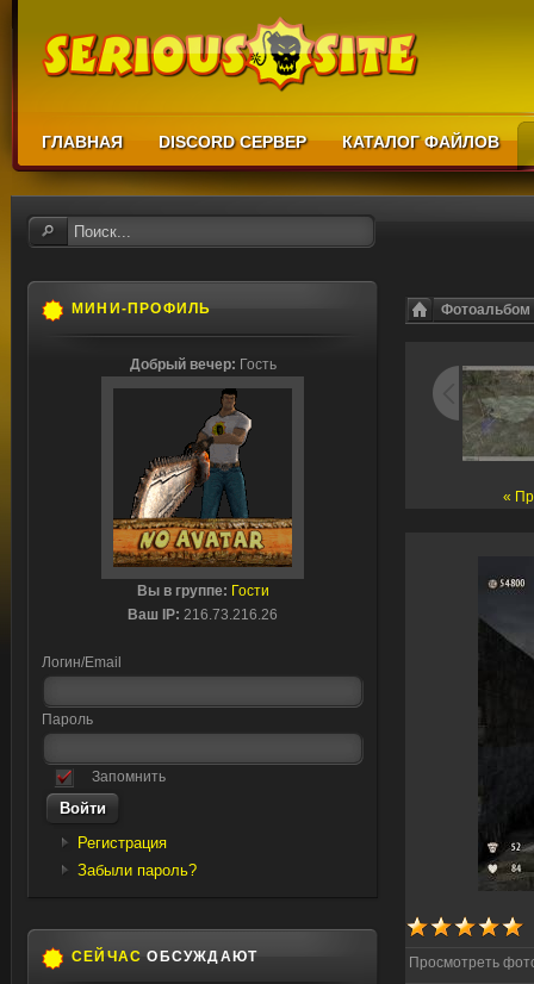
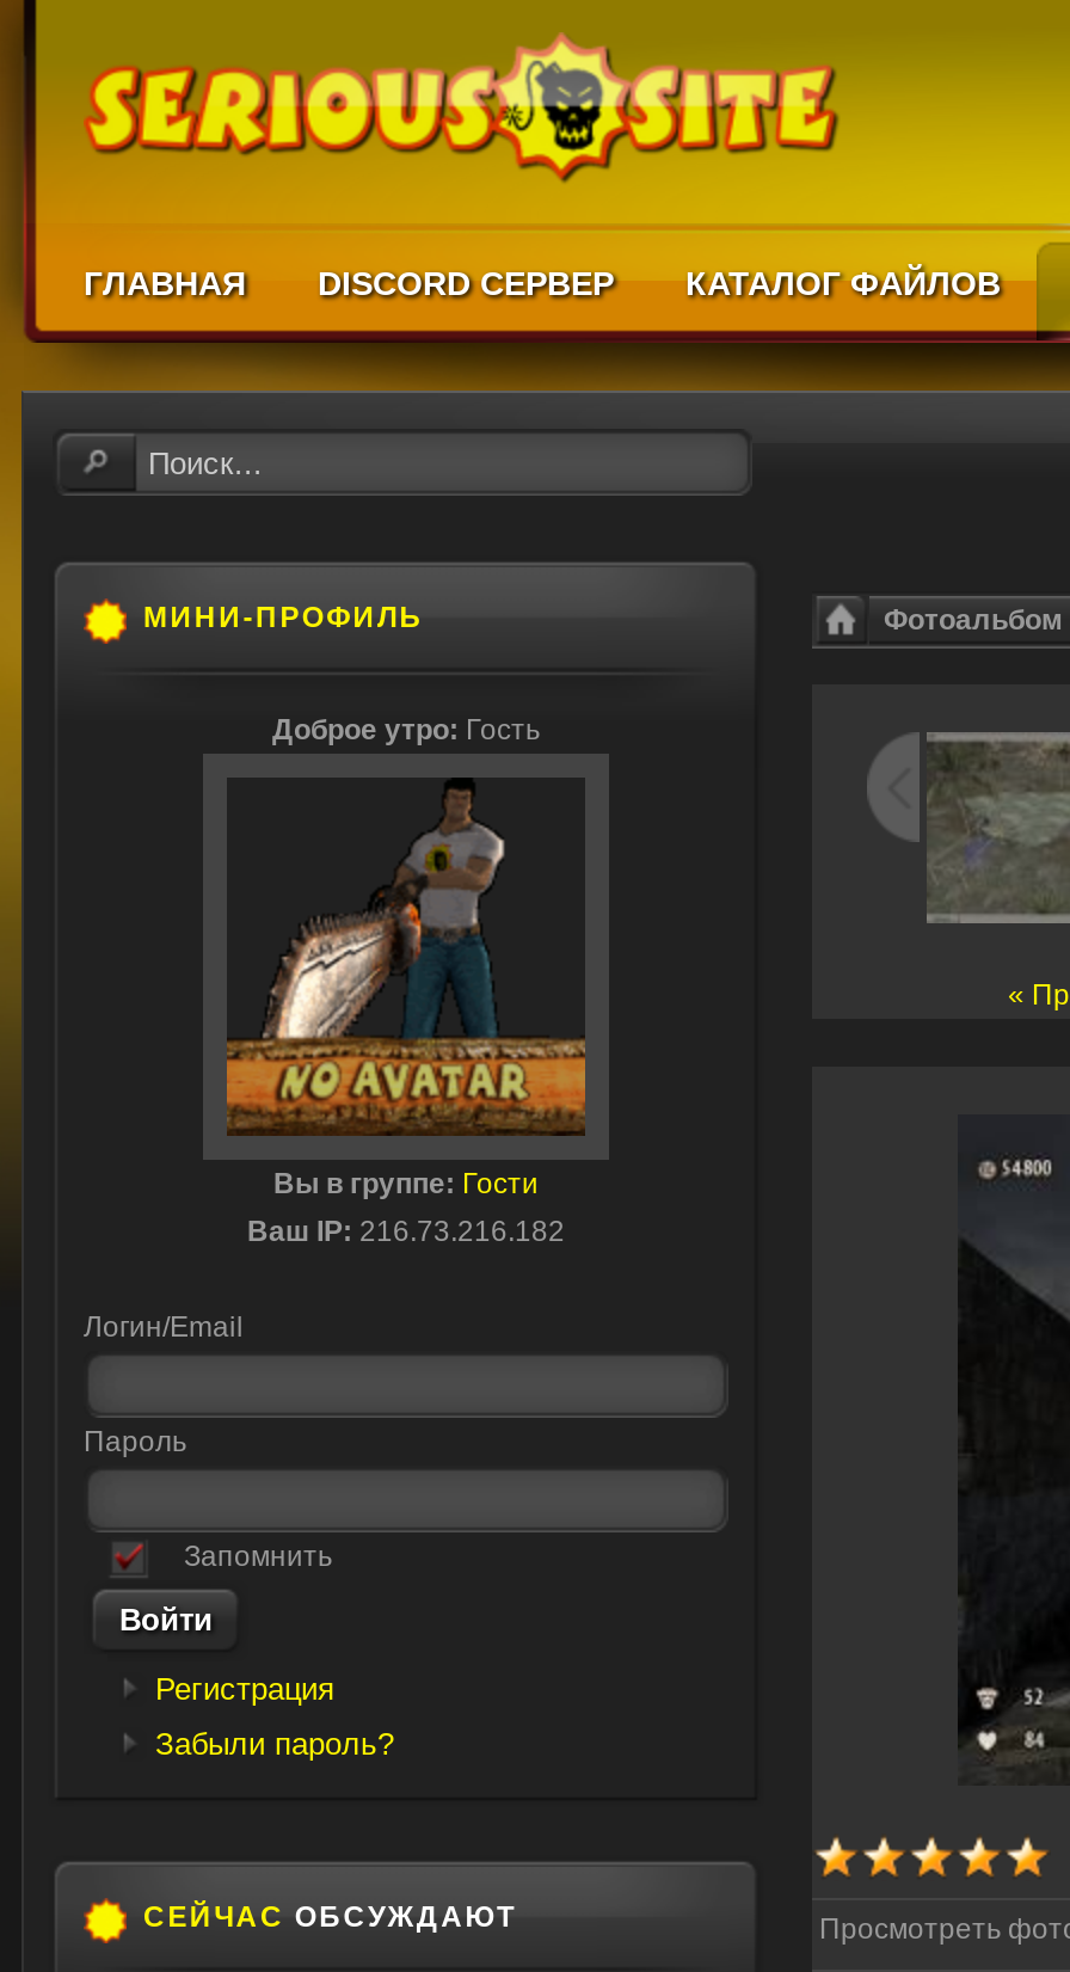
[129,356,276,373] Добрый вечер: Гость -> [272,713,540,747] Доброе утро: Гость
[128,606,278,623] Ваш IP: 216.73.216.26 -> [247,1215,565,1248] Ваш IP: 216.73.216.182

